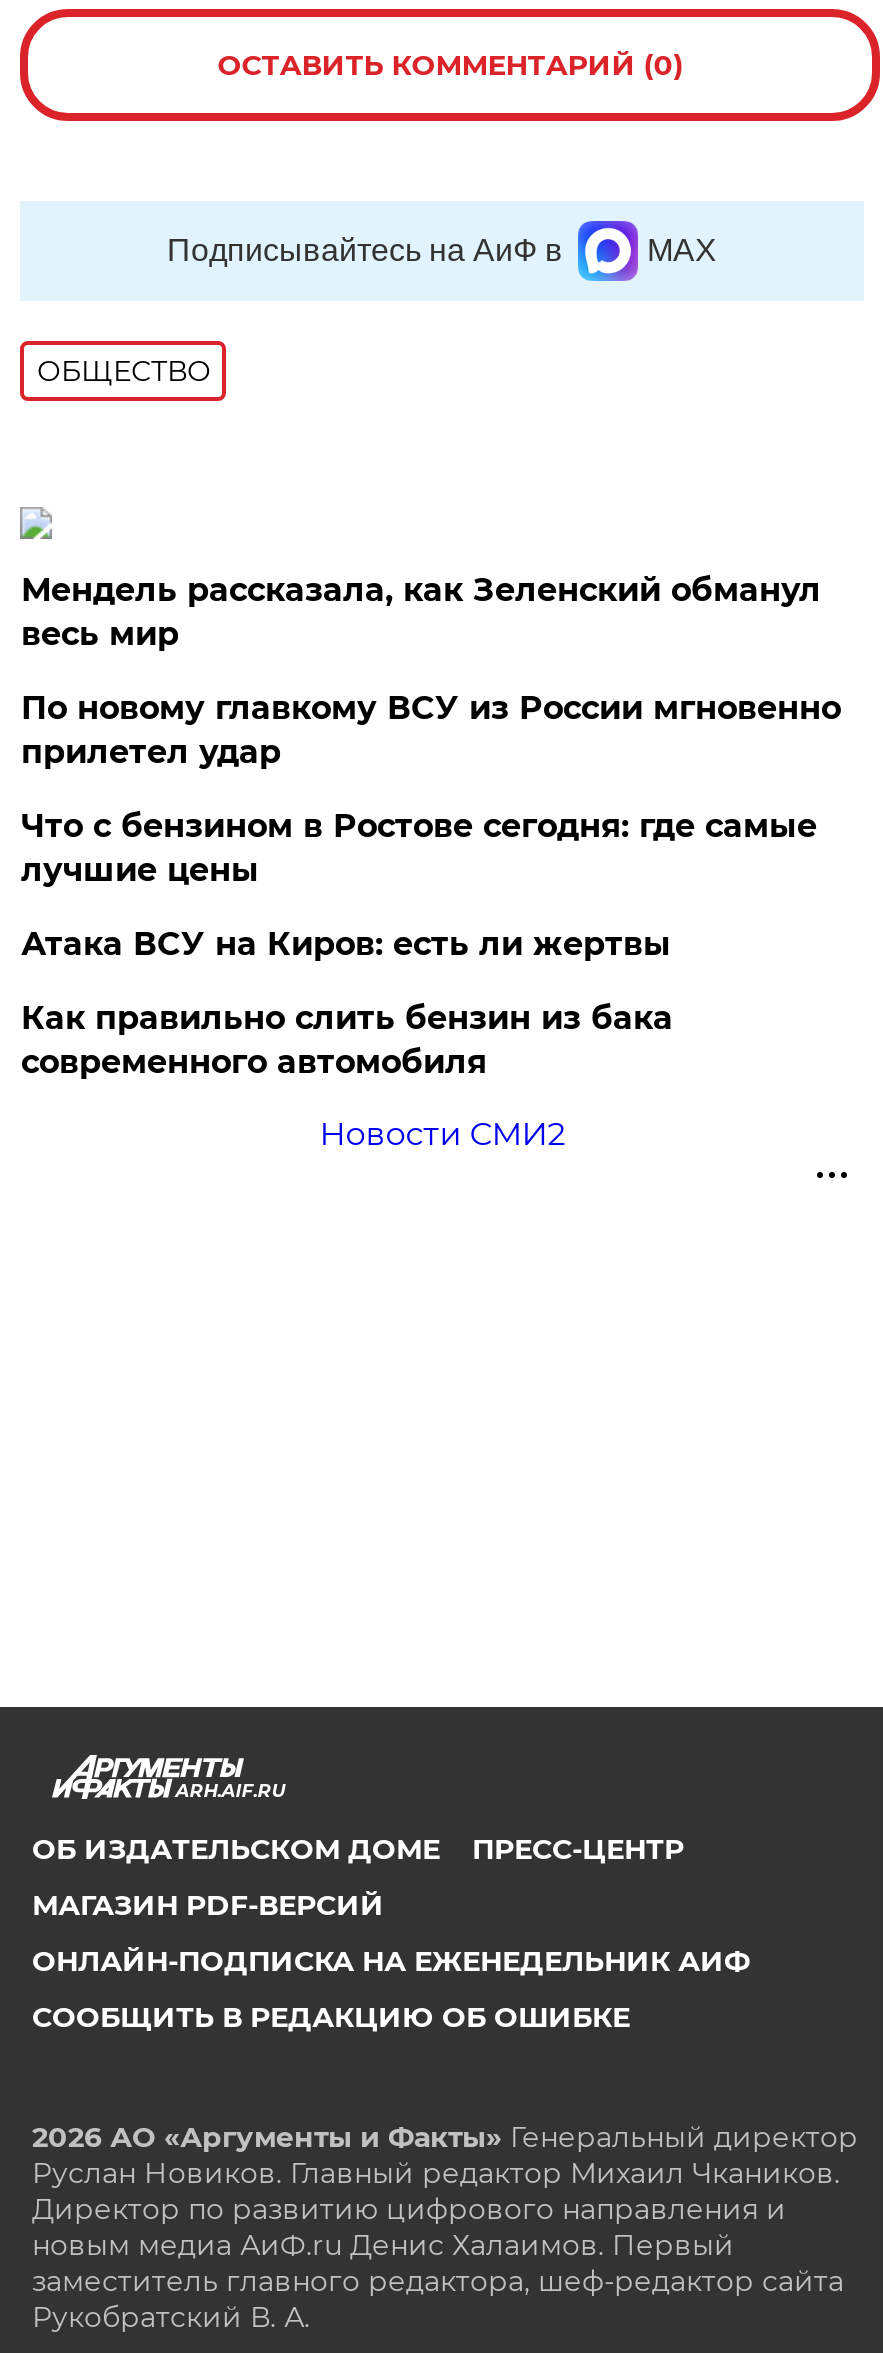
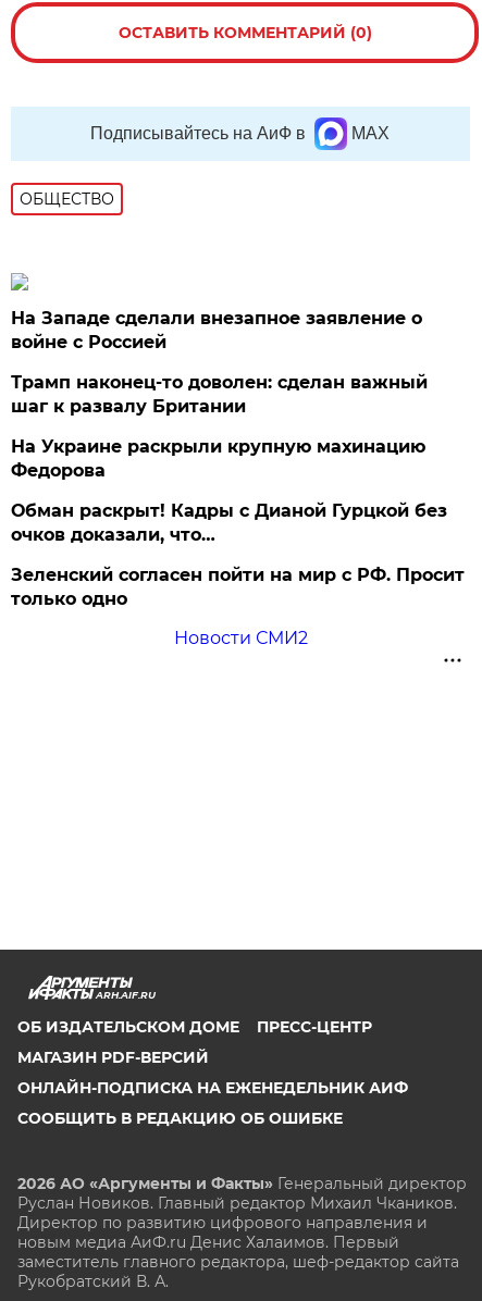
[21,571,821,653] Мендель рассказала, как Зеленский обманул | весь мир -> [11,308,423,352] На Западе сделали внезапное заявление о | войне с Россией
[21,689,841,771] По новому главкому ВСУ из России мгновенно | прилетел удар -> [11,372,428,416] Трамп наконец-то доволен: сделан важный | шаг к развалу Британии
[21,807,817,889] Что с бензином в Ростове сегодня: где самые | лучшие цены -> [11,436,426,481] На Украине раскрыли крупную махинацию | Федорова
[21,925,671,963] Атака ВСУ на Киров: есть ли жертвы -> [11,500,448,545] Обман раскрыт! Кадры с Дианой Гурцкой без | очков доказали, что…
[21,999,673,1081] Как правильно слить бензин из бака | современного автомобиля -> [11,564,465,609] Зеленский согласен пойти на мир с РФ. Просит | только одно

